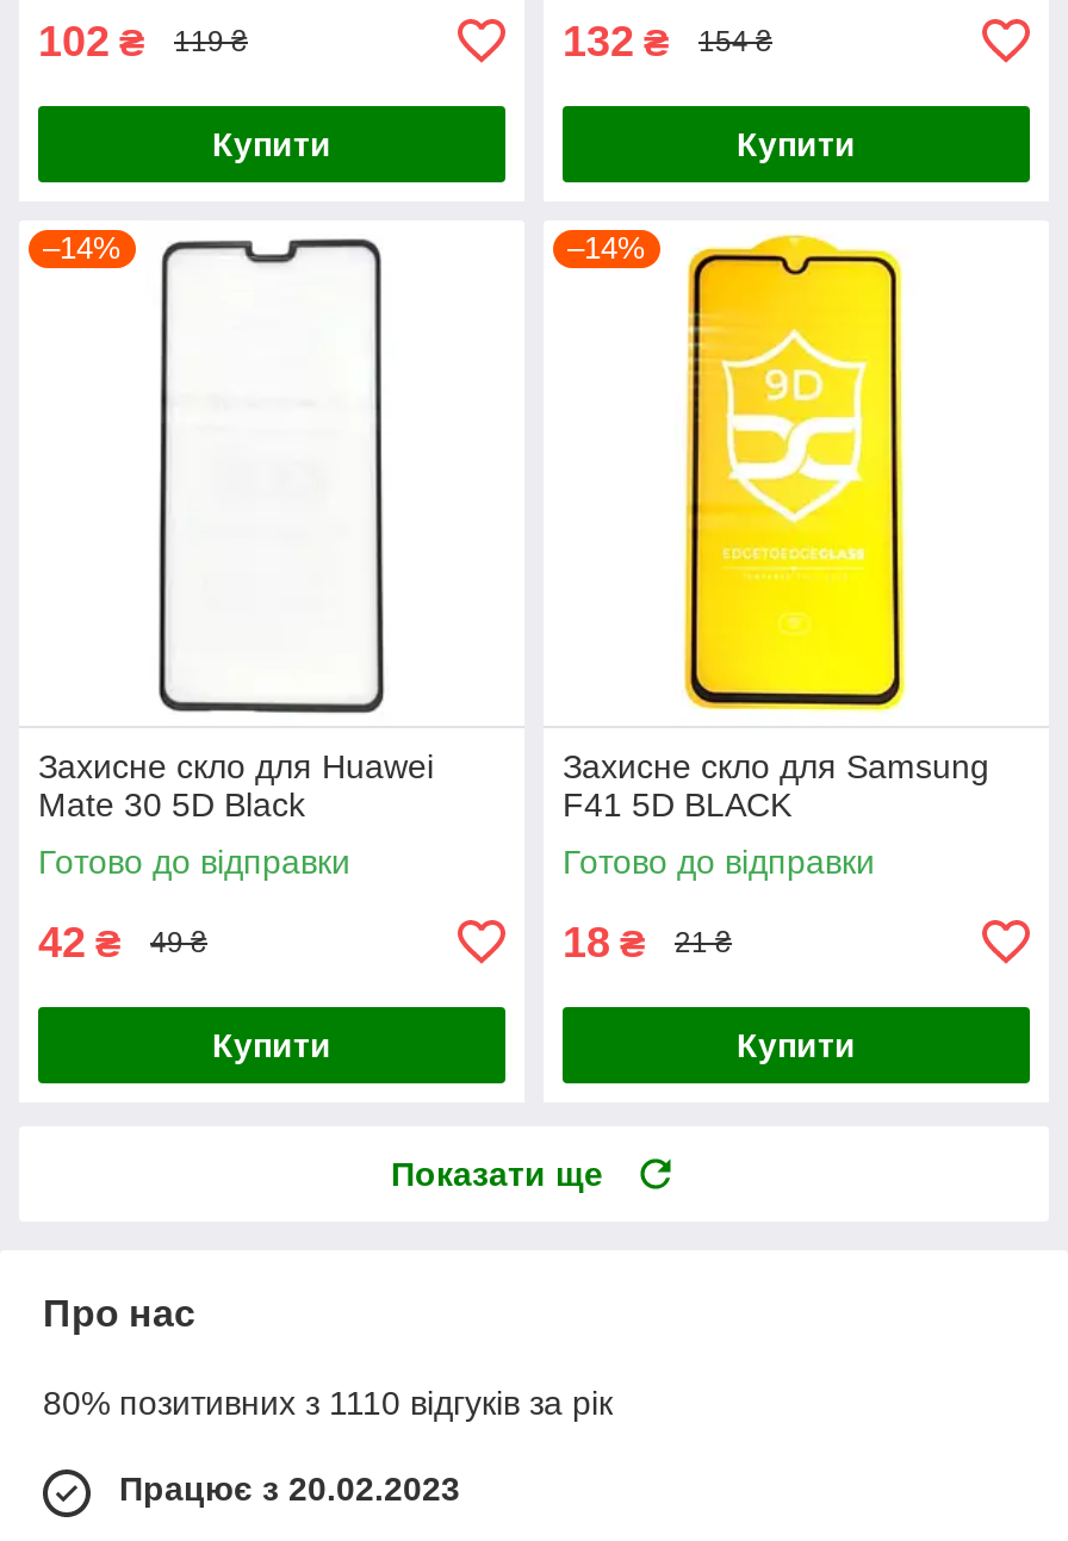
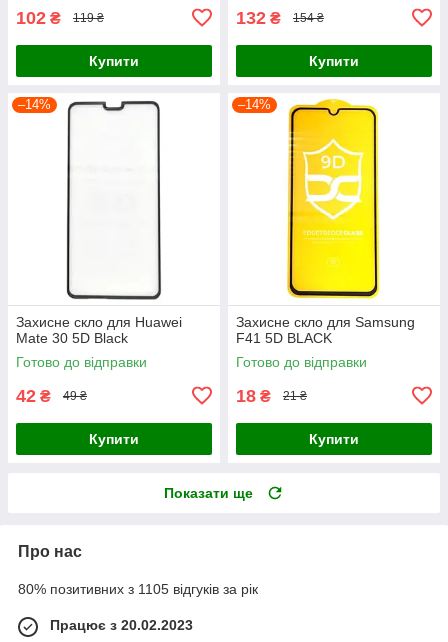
[43,1383,613,1421] 80% позитивних з 1110 відгуків за рік -> [18,581,258,597] 80% позитивних з 1105 відгуків за рік

